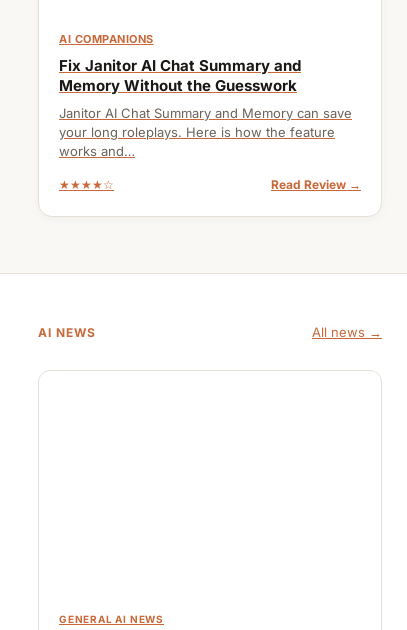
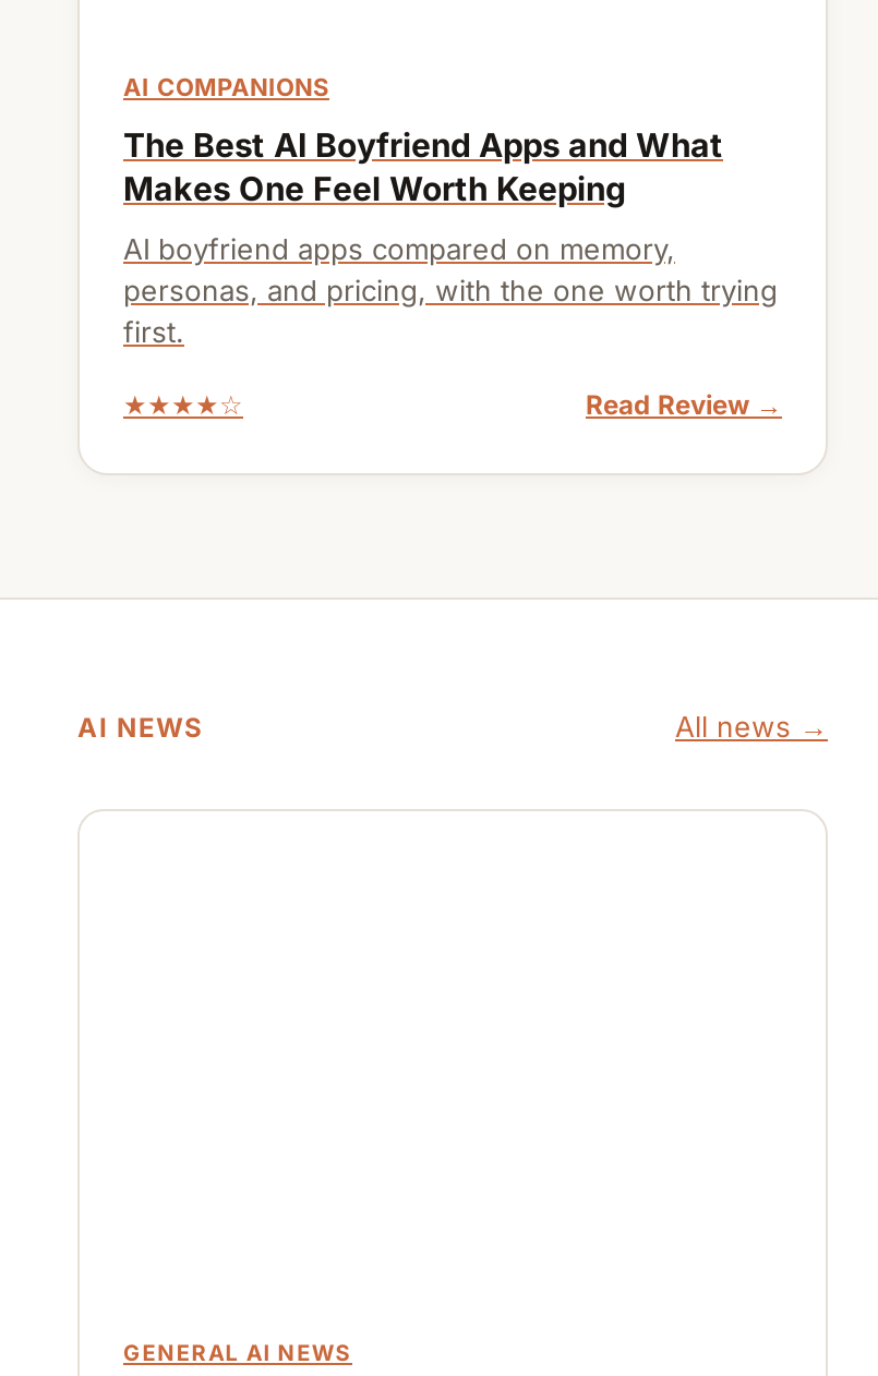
[59,56,301,95] Fix Janitor AI Chat Summary and | Memory Without the Guesswork -> [123,124,723,209] The Best AI Boyfriend Apps and What | Makes One Feel Worth Keeping
[59,105,352,159] Janitor AI Chat Summary and Memory can save | your long roleplays. Here is how the feature | works and… -> [123,231,778,349] AI boyfriend apps compared on memory, | personas, and pricing, with the one worth trying | first.

